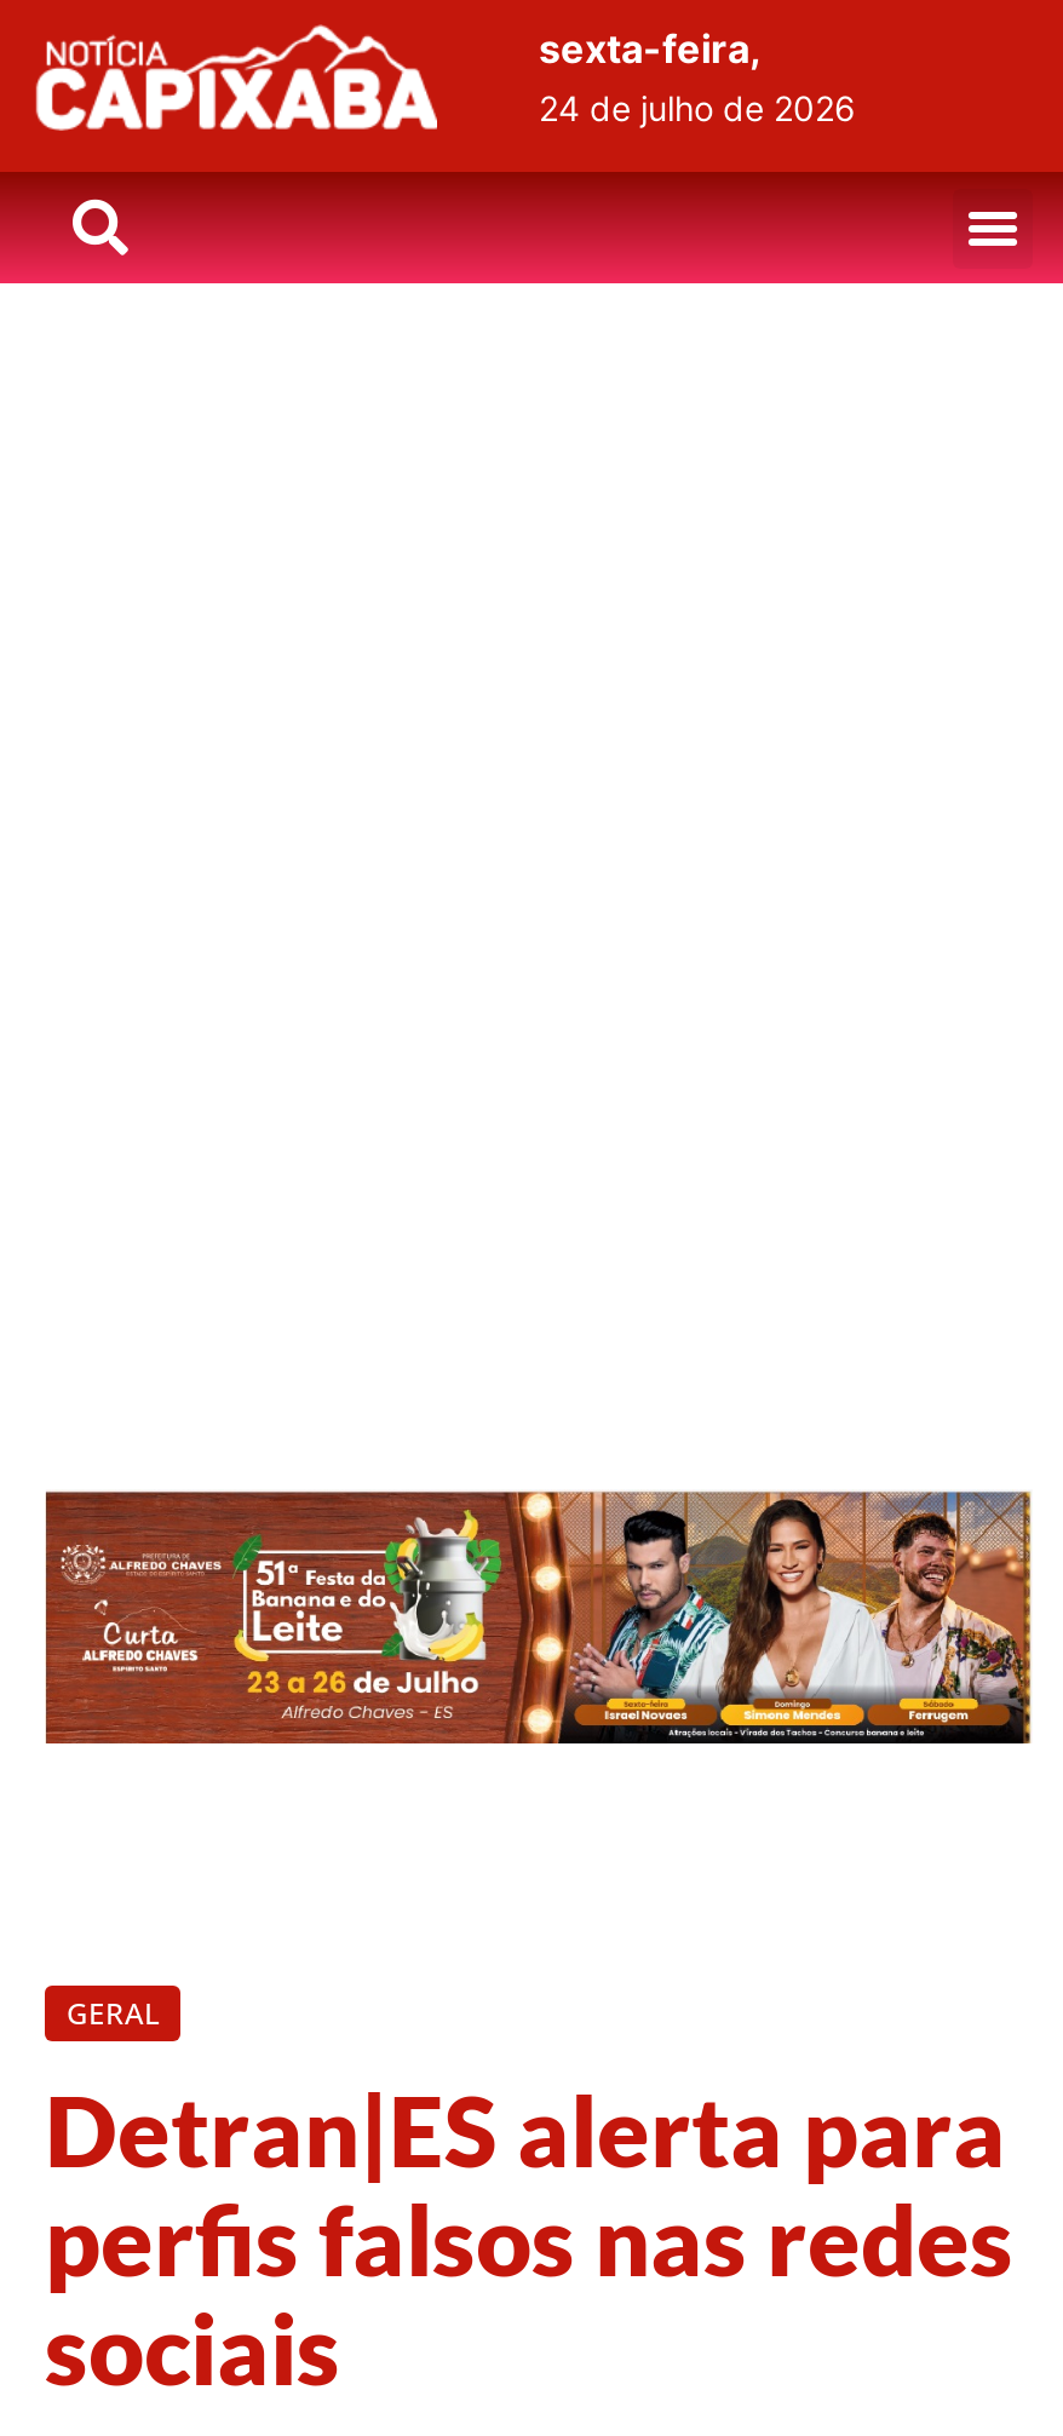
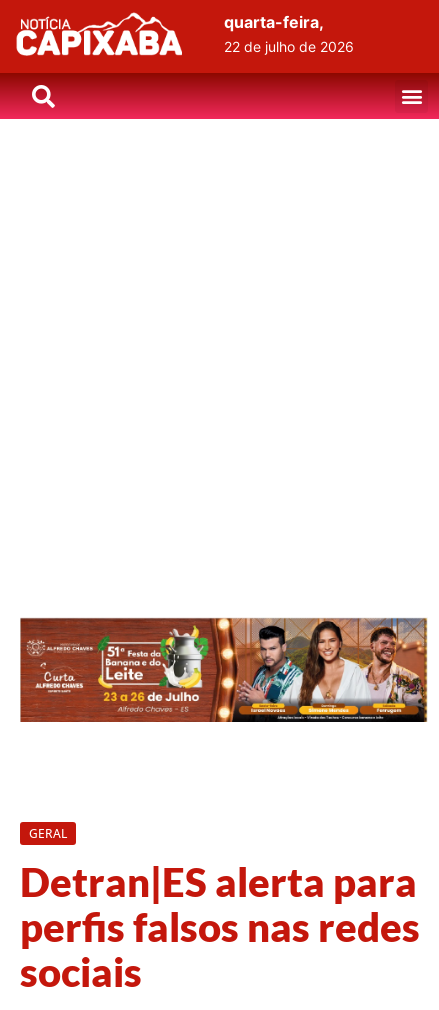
[539,24,856,128] sexta-feira, | 24 de julho de 2026 -> [224,12,354,55] quarta-feira, | 22 de julho de 2026

